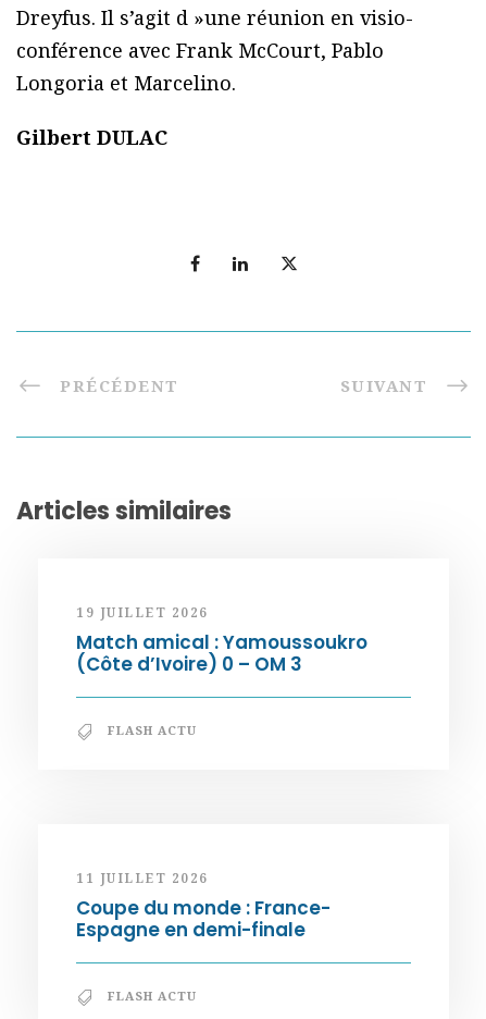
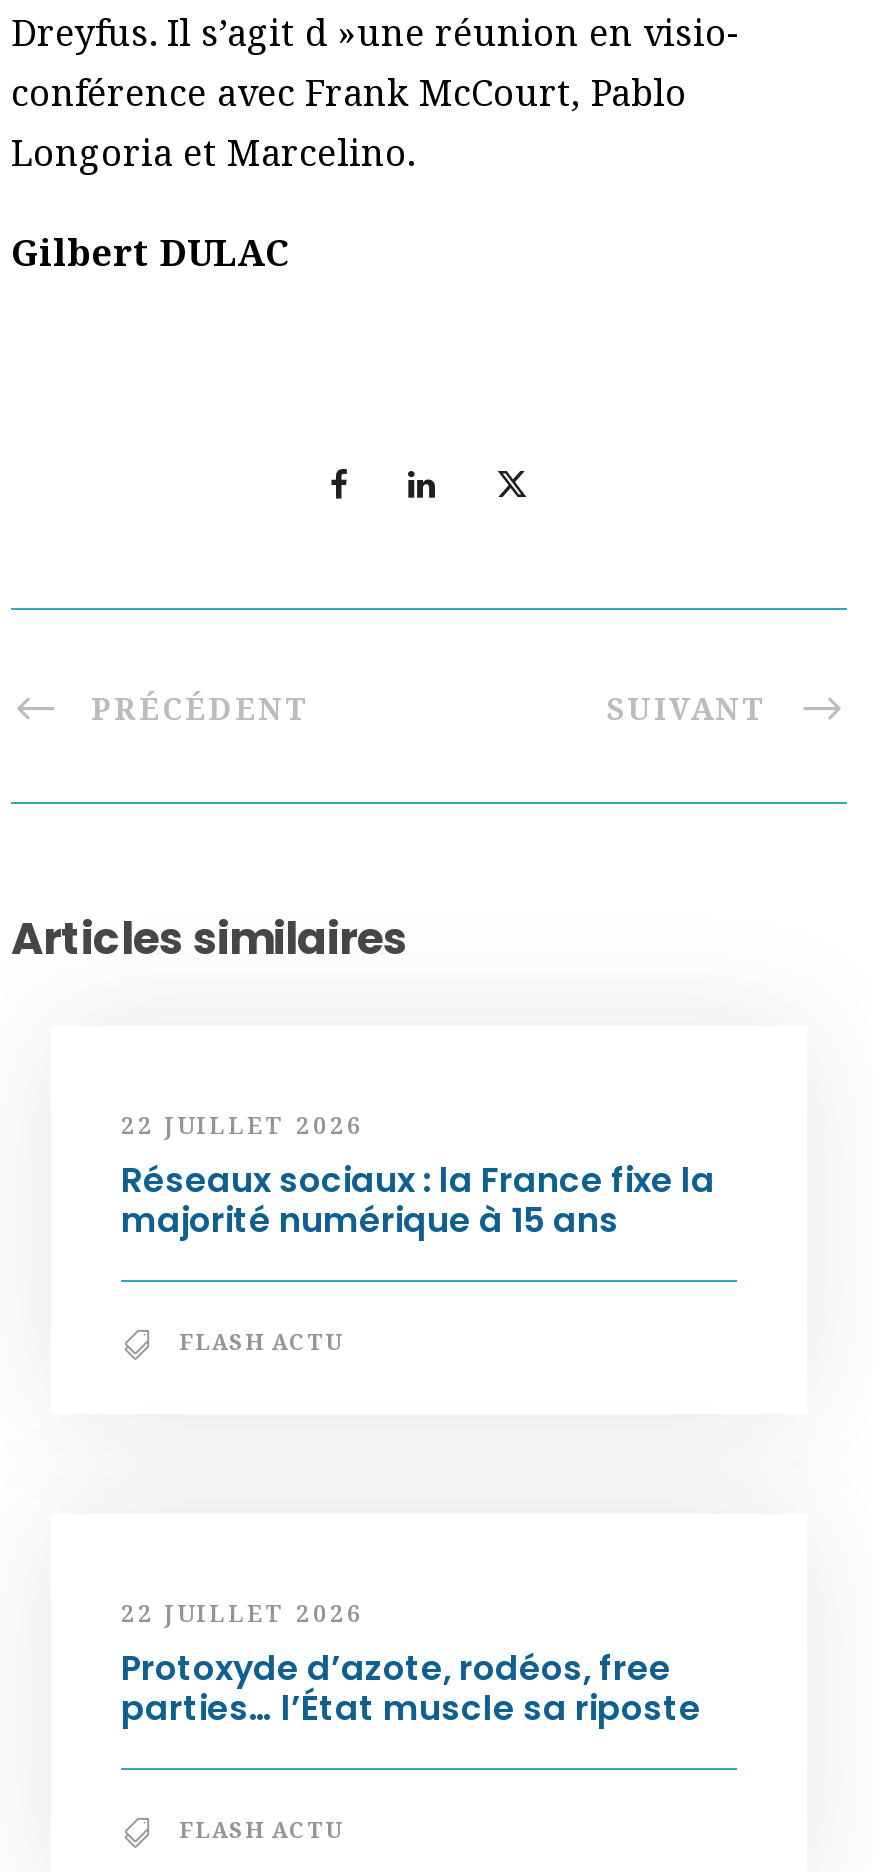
[76,603,367,677] 19 JUILLET 2026 | Match amical : Yamoussoukro | (Côte d’Ivoire) 0 – OM 3 -> [121,1109,715,1245] 22 JUILLET 2026 | Réseaux sociaux : la France fixe la | majorité numérique à 15 ans
[76,869,331,943] 11 JUILLET 2026 | Coupe du monde : France- | Espagne en demi-finale -> [121,1597,701,1733] 22 JUILLET 2026 | Protoxyde d’azote, rodéos, free | parties… l’État muscle sa riposte

